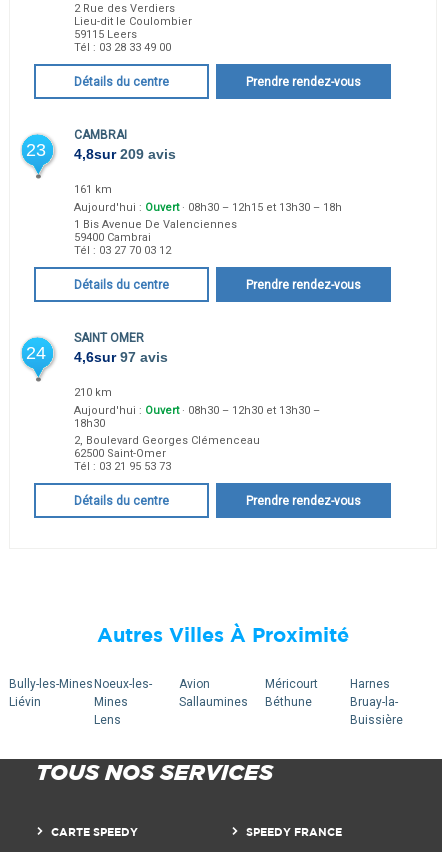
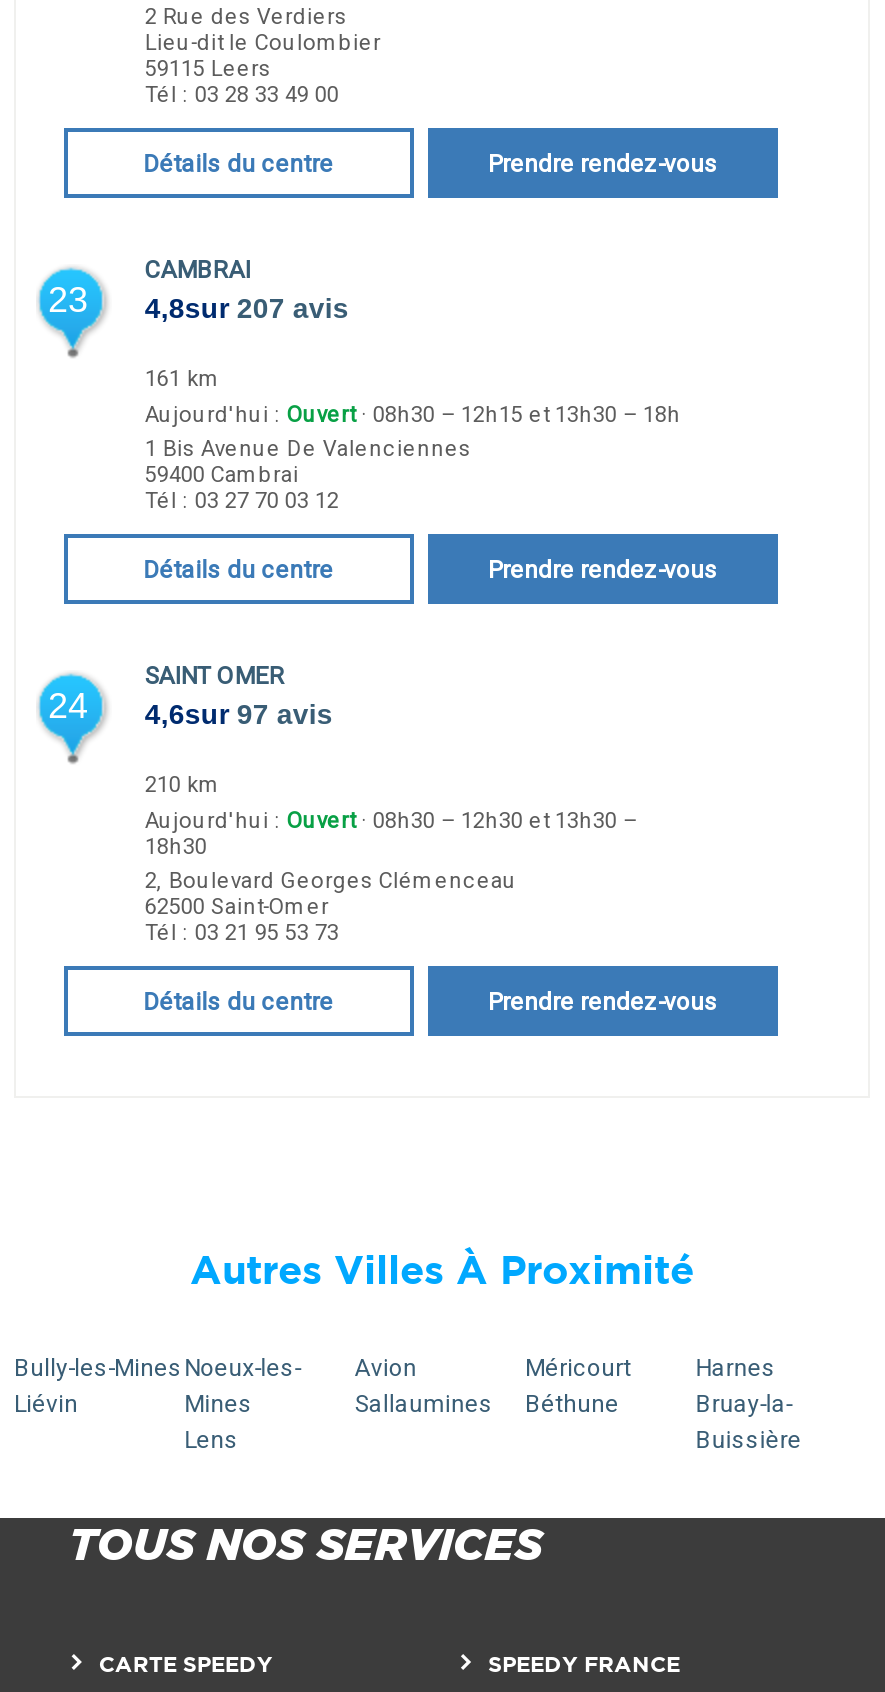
[26,140,176,162] 23 4,8sur 209 avis -> [48,280,349,324] 23 4,8sur 207 avis

